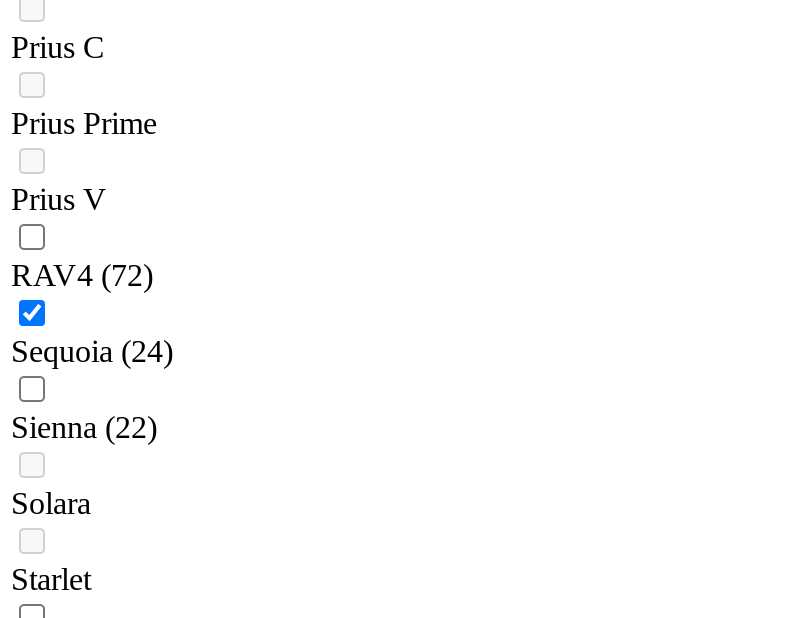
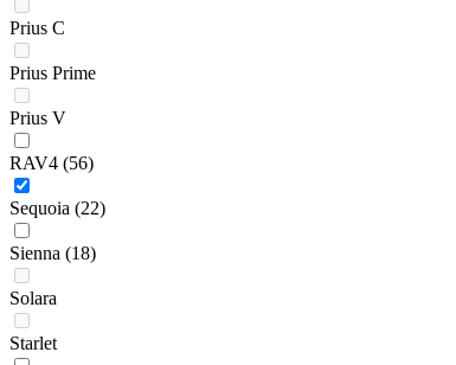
[11,259,153,293] RAV4 (72) -> [9,153,94,173] RAV4 (56)
[11,335,173,369] Sequoia (24) -> [9,198,105,219] Sequoia (22)
[11,411,157,445] Sienna (22) -> [9,243,96,264] Sienna (18)

